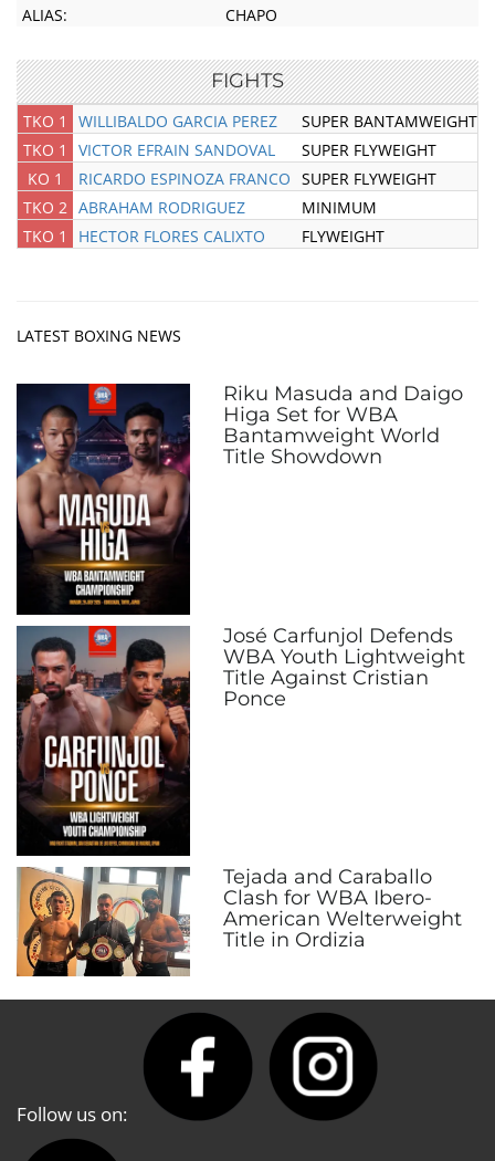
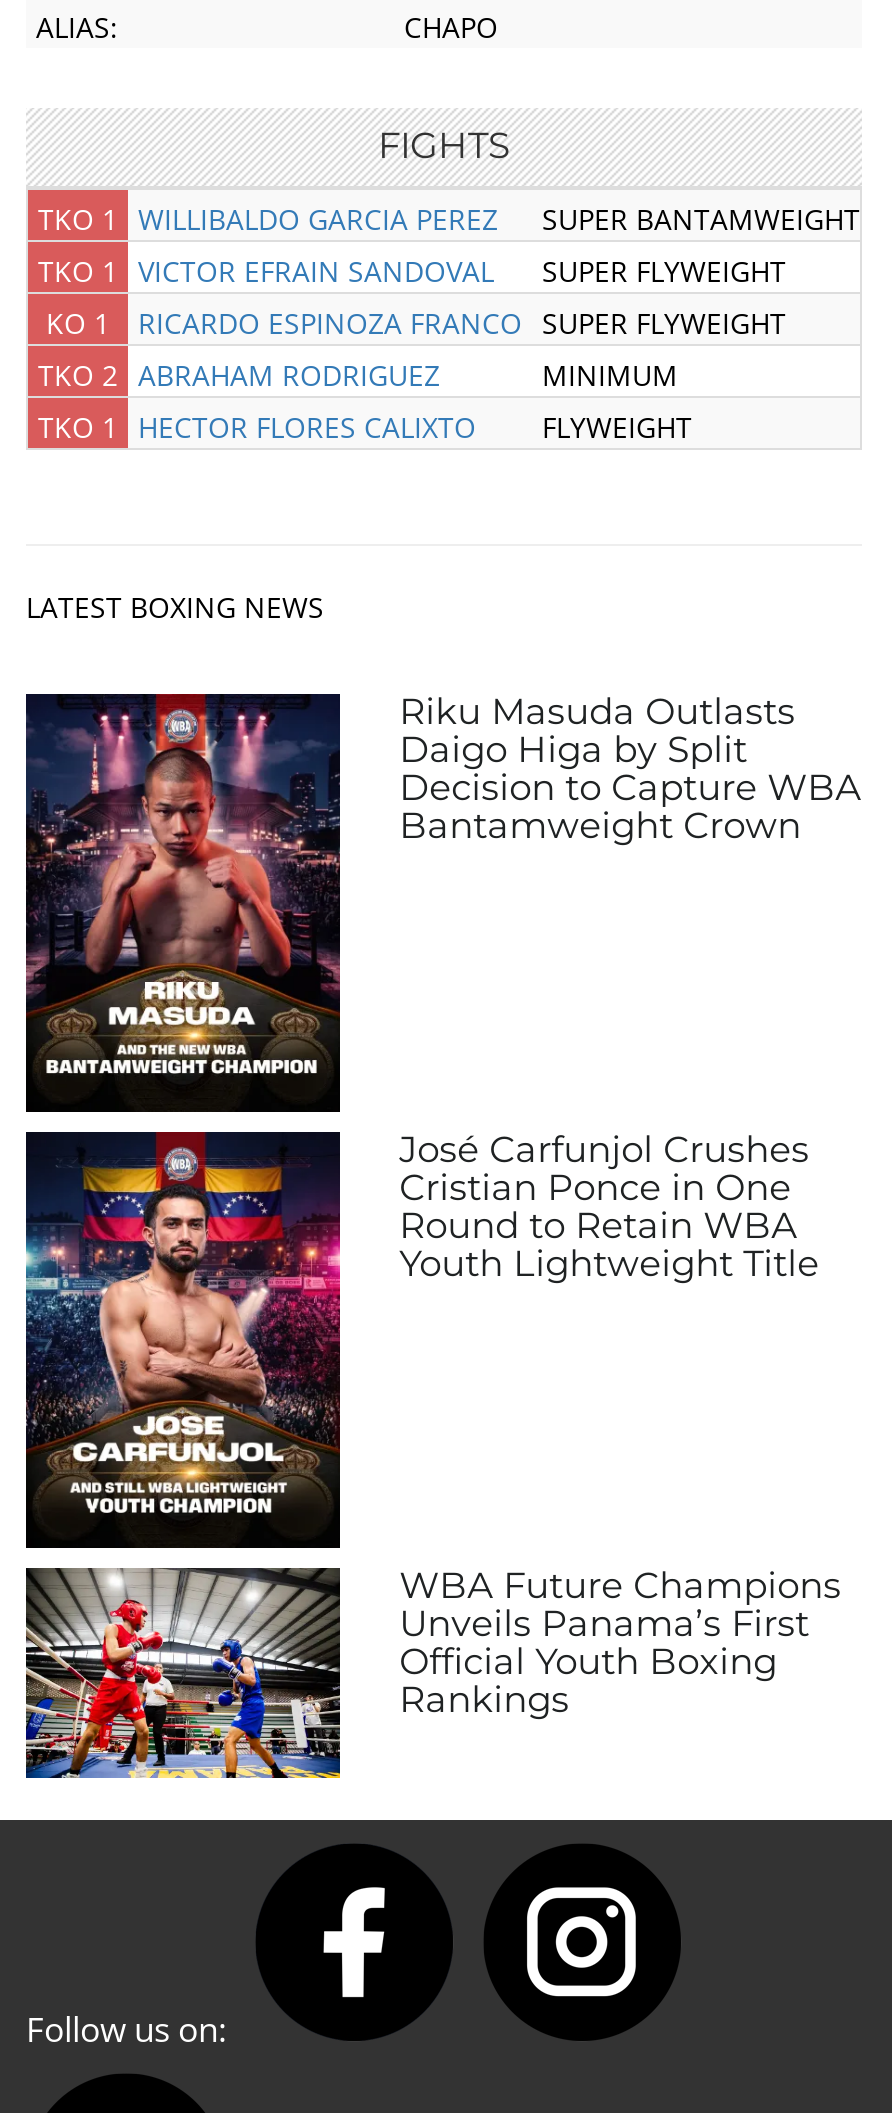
[15,382,463,605] [image] | Riku Masuda and Daigo | Higa Set for WBA | Bantamweight World | Title Showdown -> [24,690,861,1090] [image] | Riku Masuda Outlasts | Daigo Higa by Split | Decision to Capture WBA | Bantamweight Crown
[15,623,465,846] [image] | José Carfunjol Defends | WBA Youth Lightweight | Title Against Cristian | Ponce -> [24,1128,819,1526] [image] | José Carfunjol Crushes | Cristian Ponce in One | Round to Retain WBA | Youth Lightweight Title
[15,865,462,977] [image] | Tejada and Caraballo | Clash for WBA Ibero- | American Welterweight | Title in Ordizia -> [24,1565,841,1780] [image] | WBA Future Champions | Unveils Panama’s First | Official Youth Boxing | Rankings

